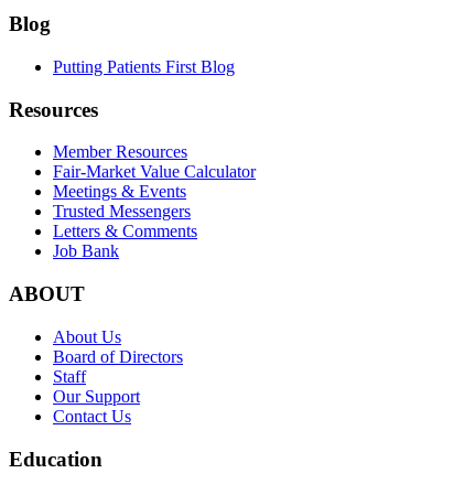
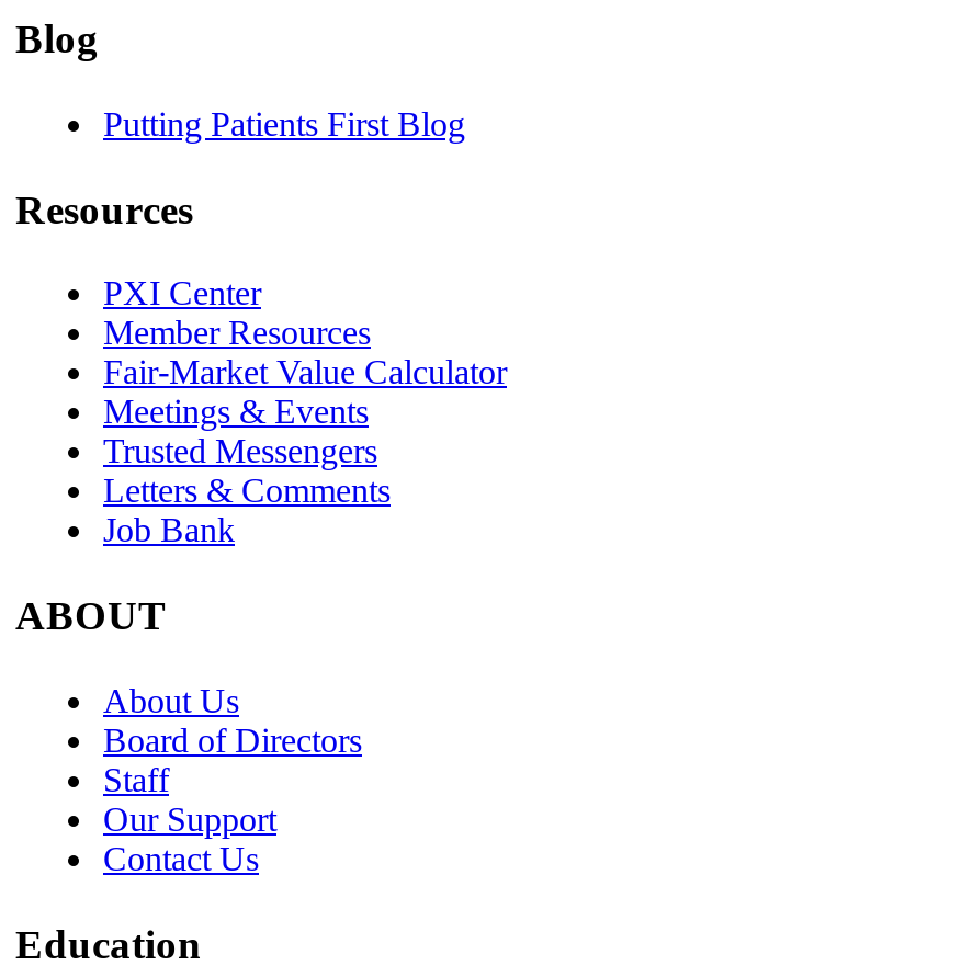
none -> [103,275,261,313] PXI Center

